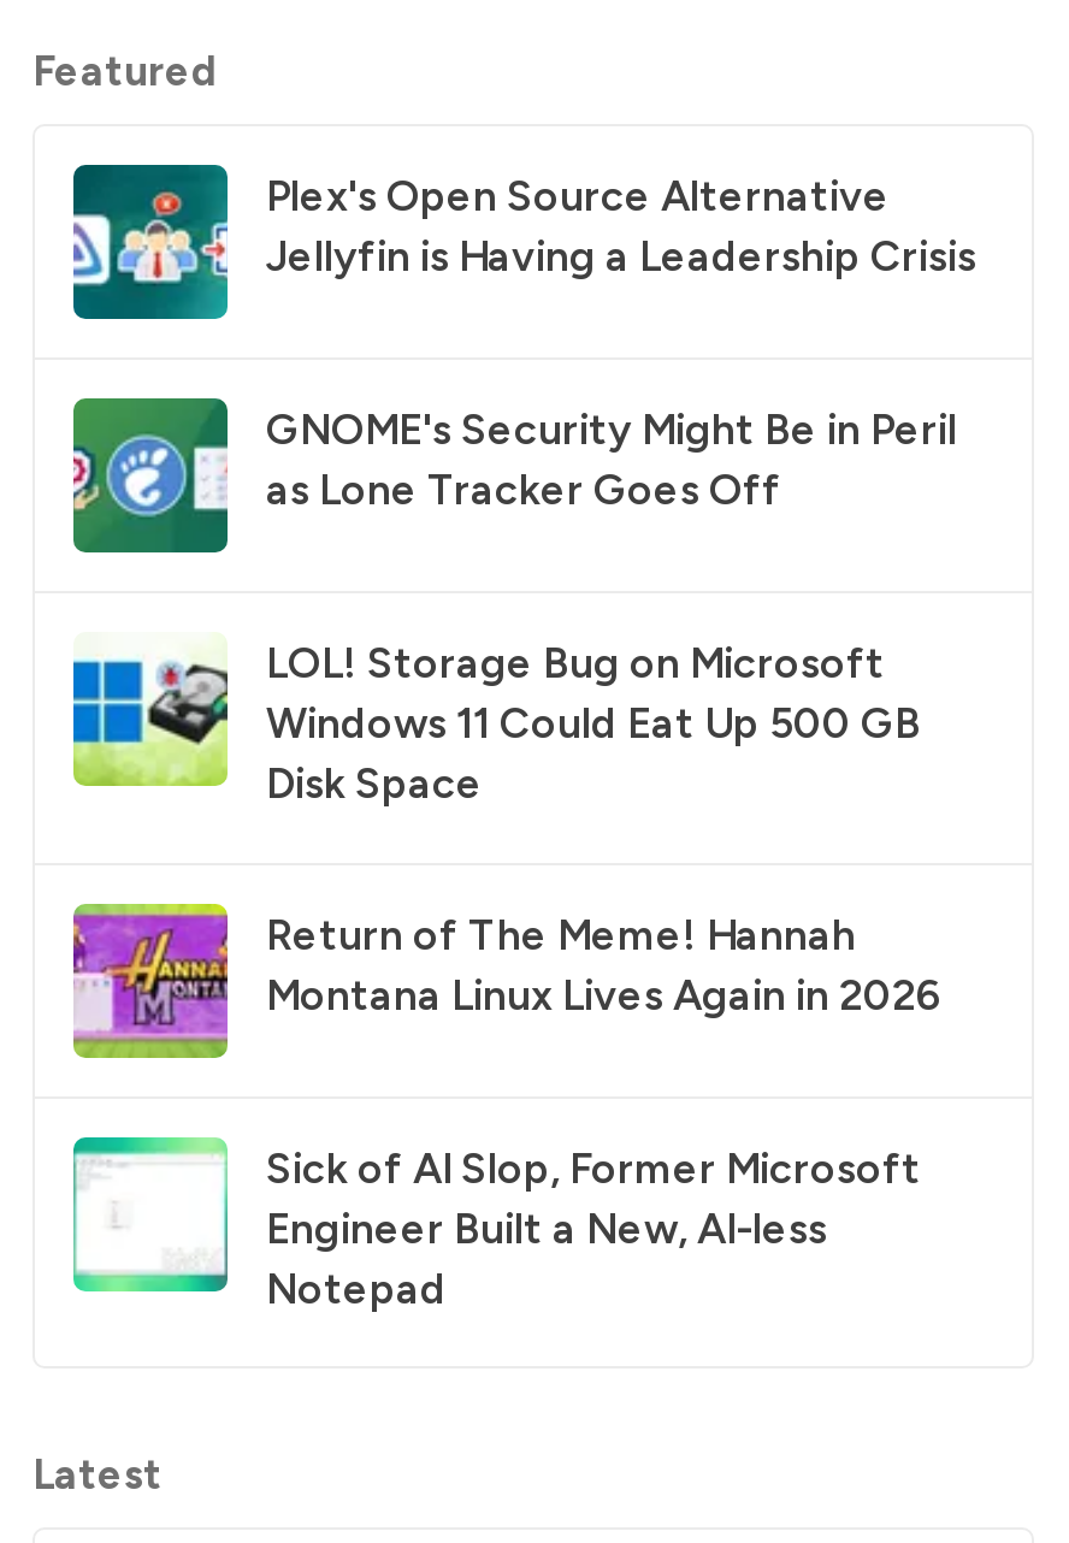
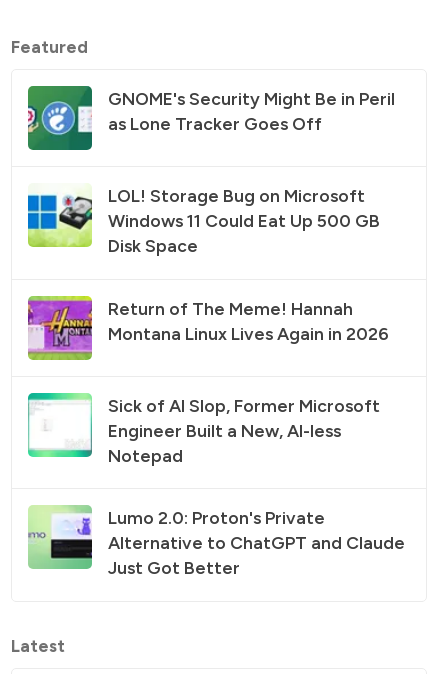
[73,162,976,319] [image] | Plex's Open Source Alternative | Jellyfin is Having a Leadership Crisis -> none
moved [69,403,957,1312] -> [26,88,395,466]: [image] | GNOME's Security Might Be in Peril | as Lone Tracker Goes Off | ... | Engineer Built a New, AI-less | Notepad
none -> [28,505,405,578] [image] | Lumo 2.0: Proton's Private | Alternative to ChatGPT and Claude | Just Got Better

